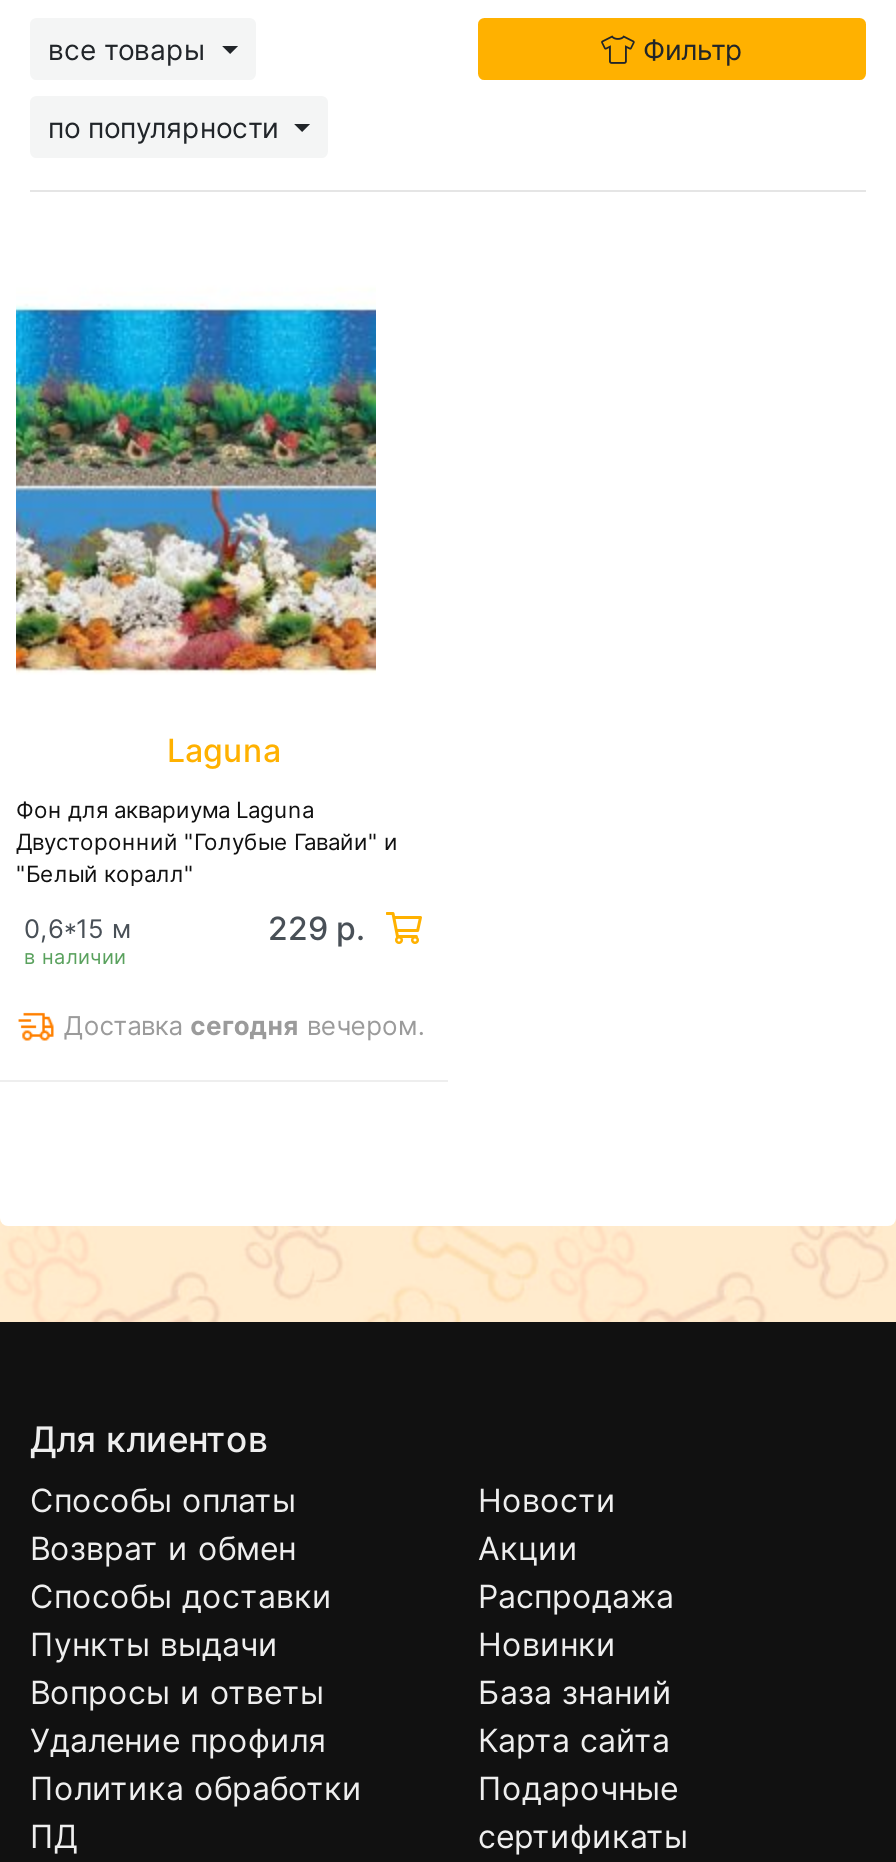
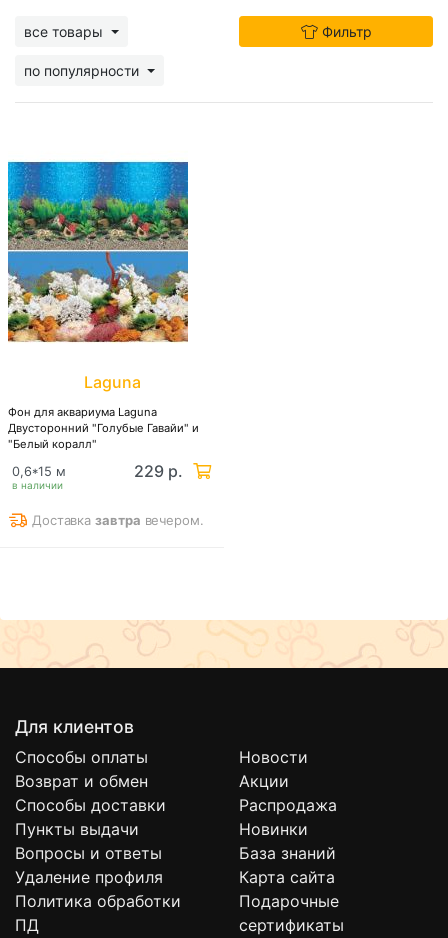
[56,1010,426,1042] Доставка сегодня вечером. -> [28,512,204,528] Доставка завтра вечером.

